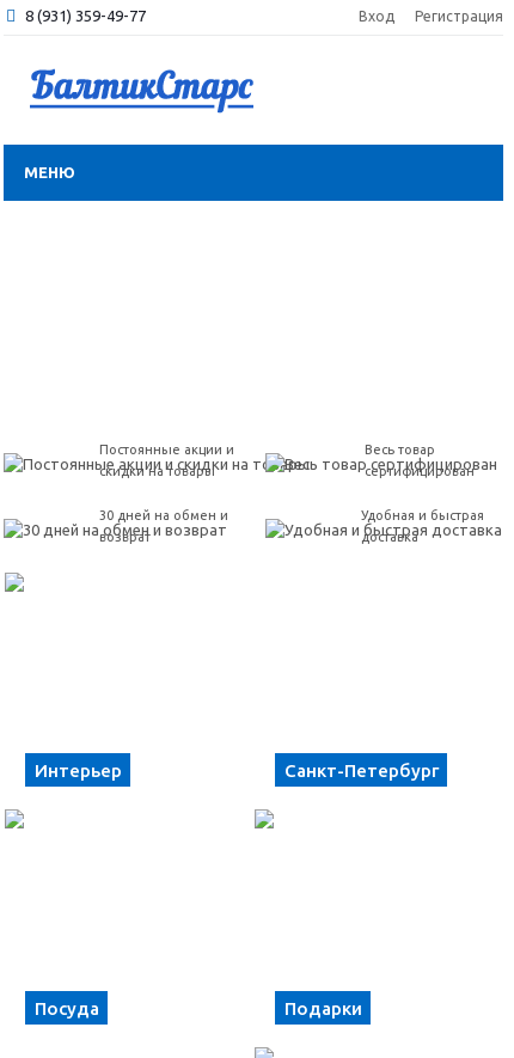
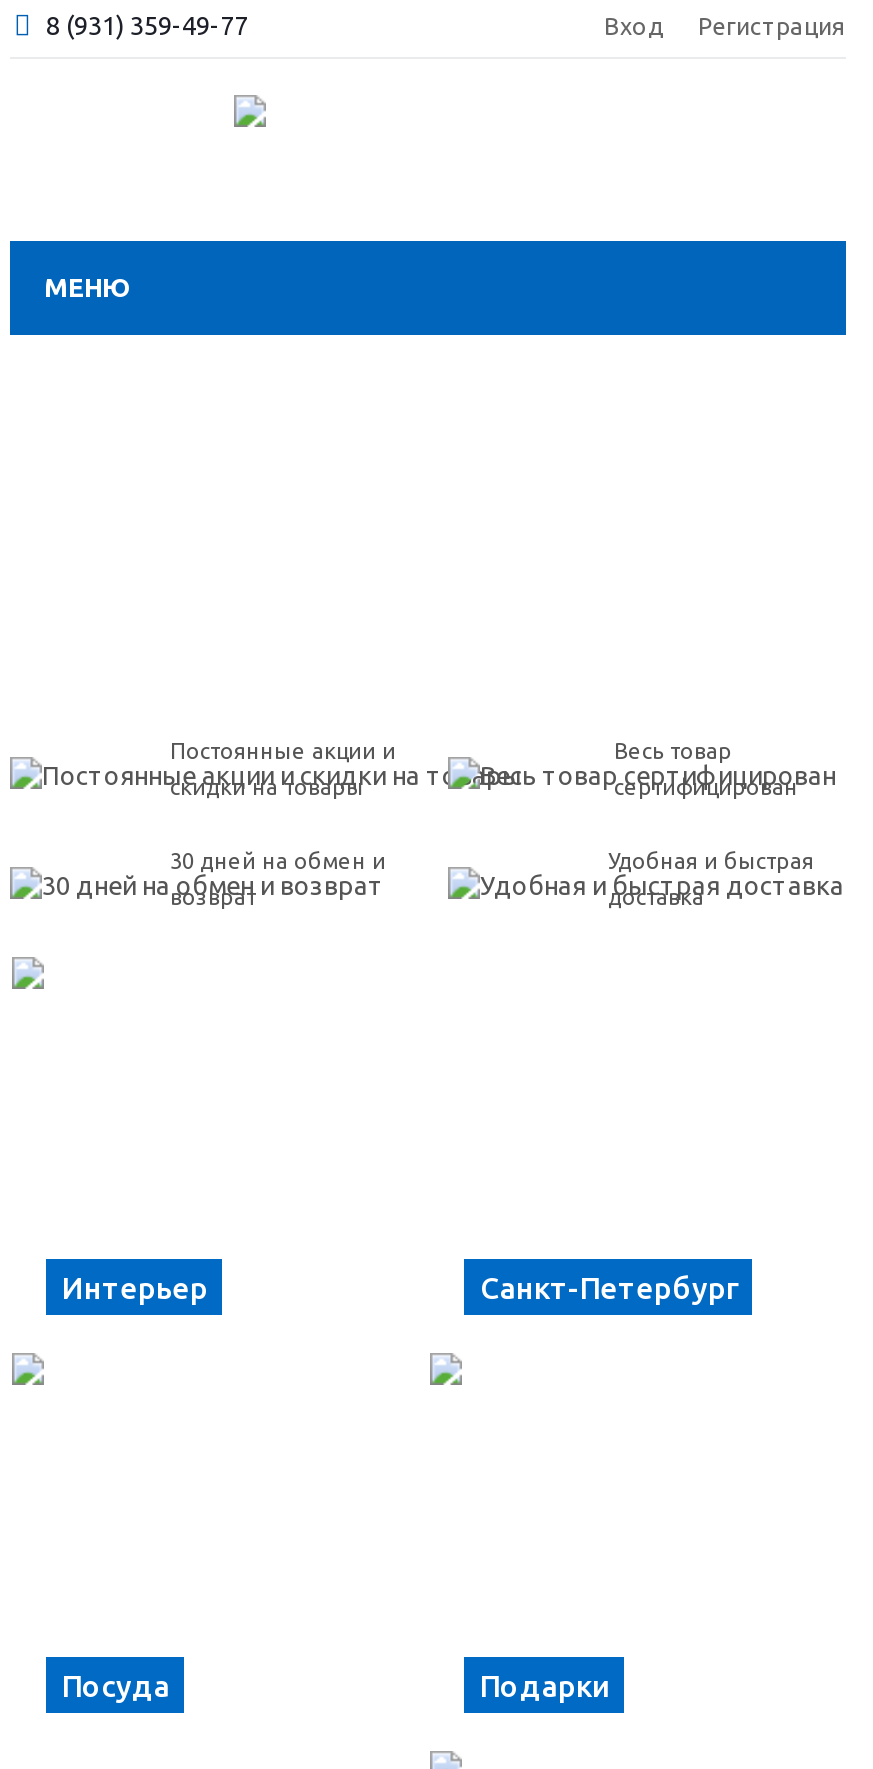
[29,59,255,114] [image] -> none

